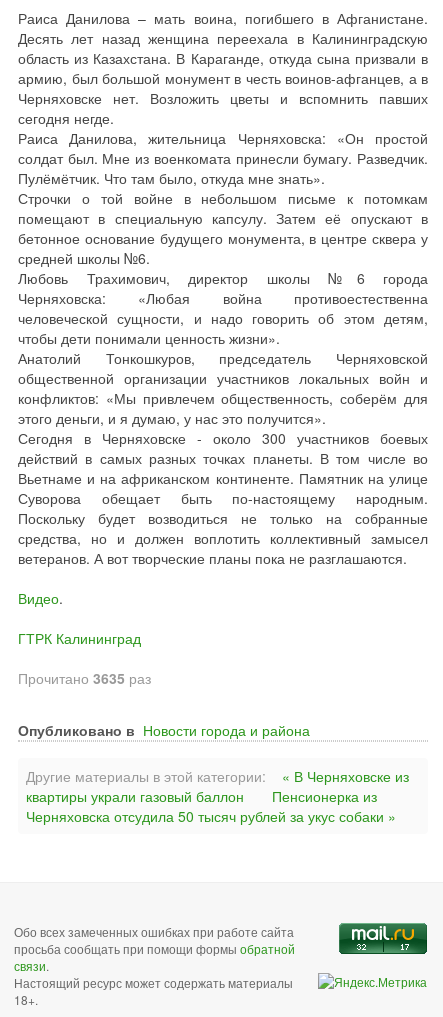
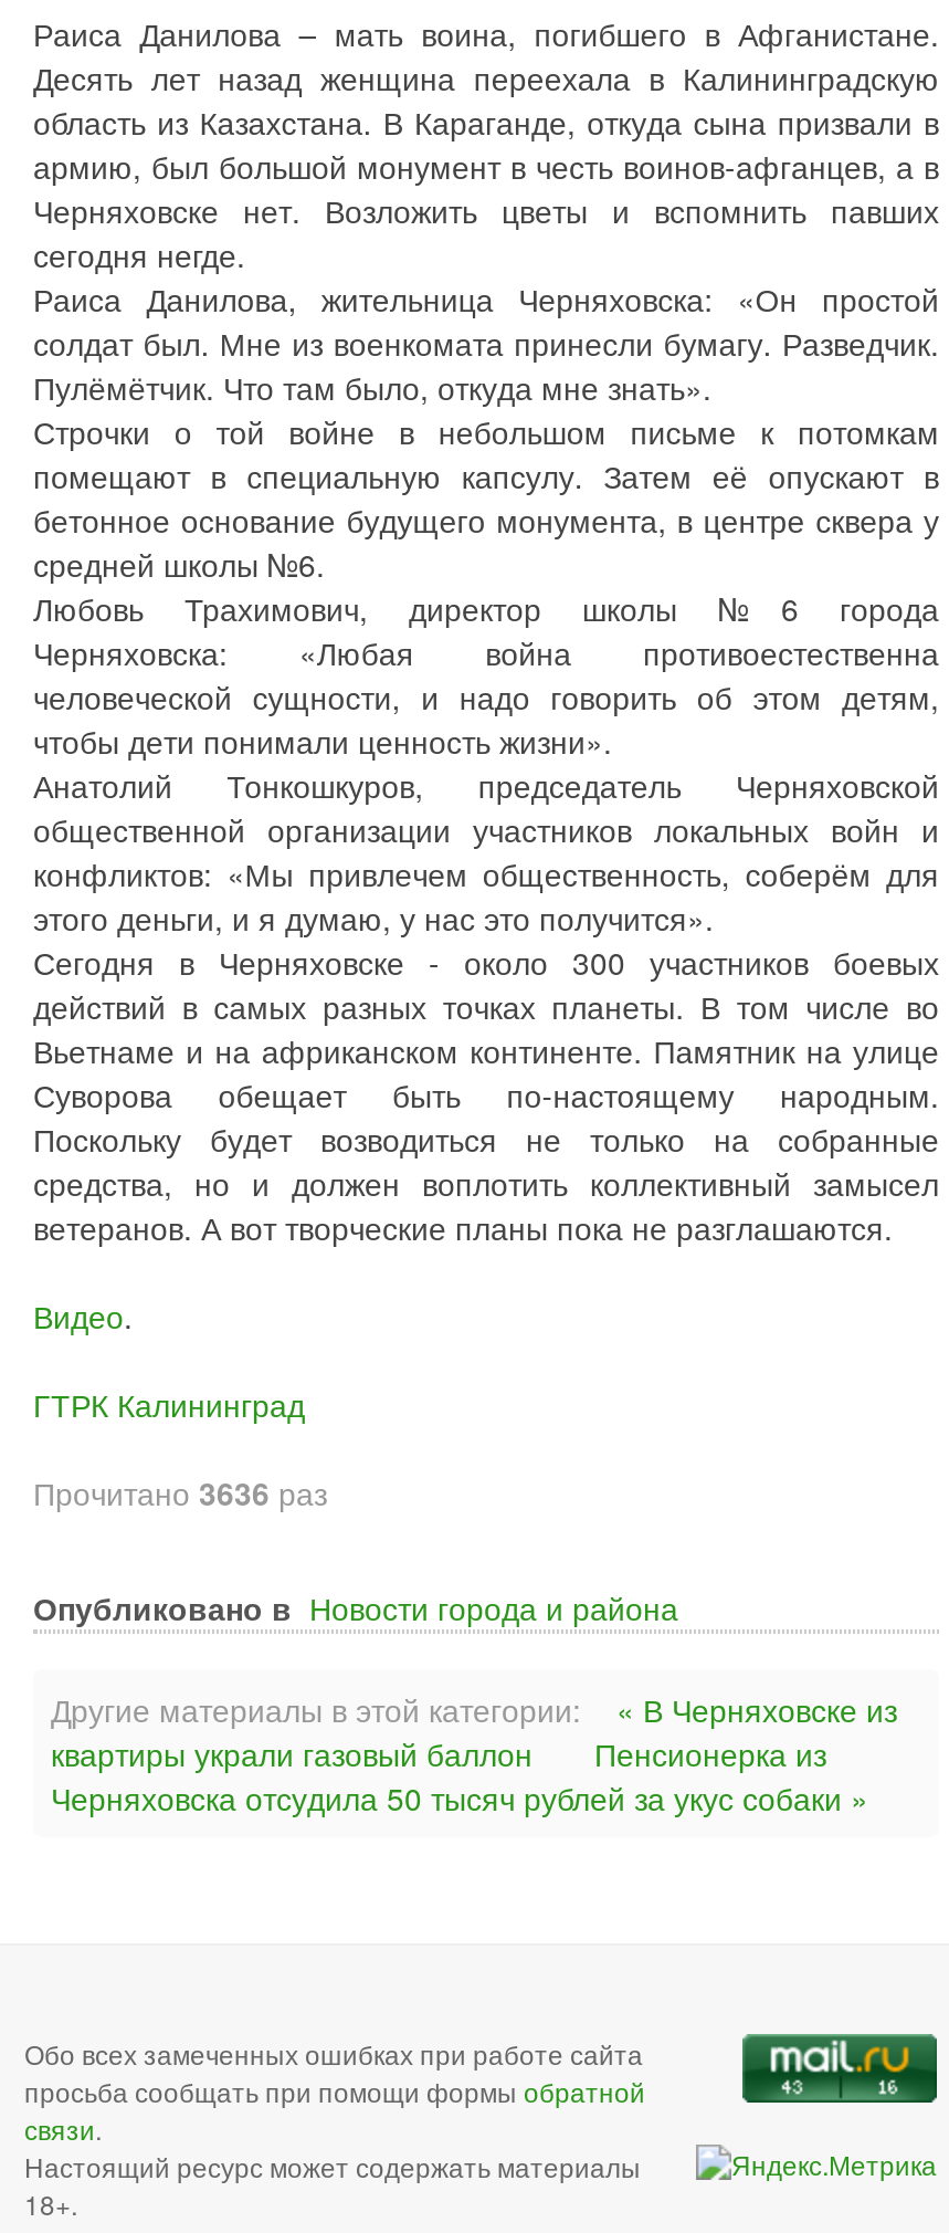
[18,668,151,688] Прочитано 3635 раз -> [33,1470,327,1514] Прочитано 3636 раз

